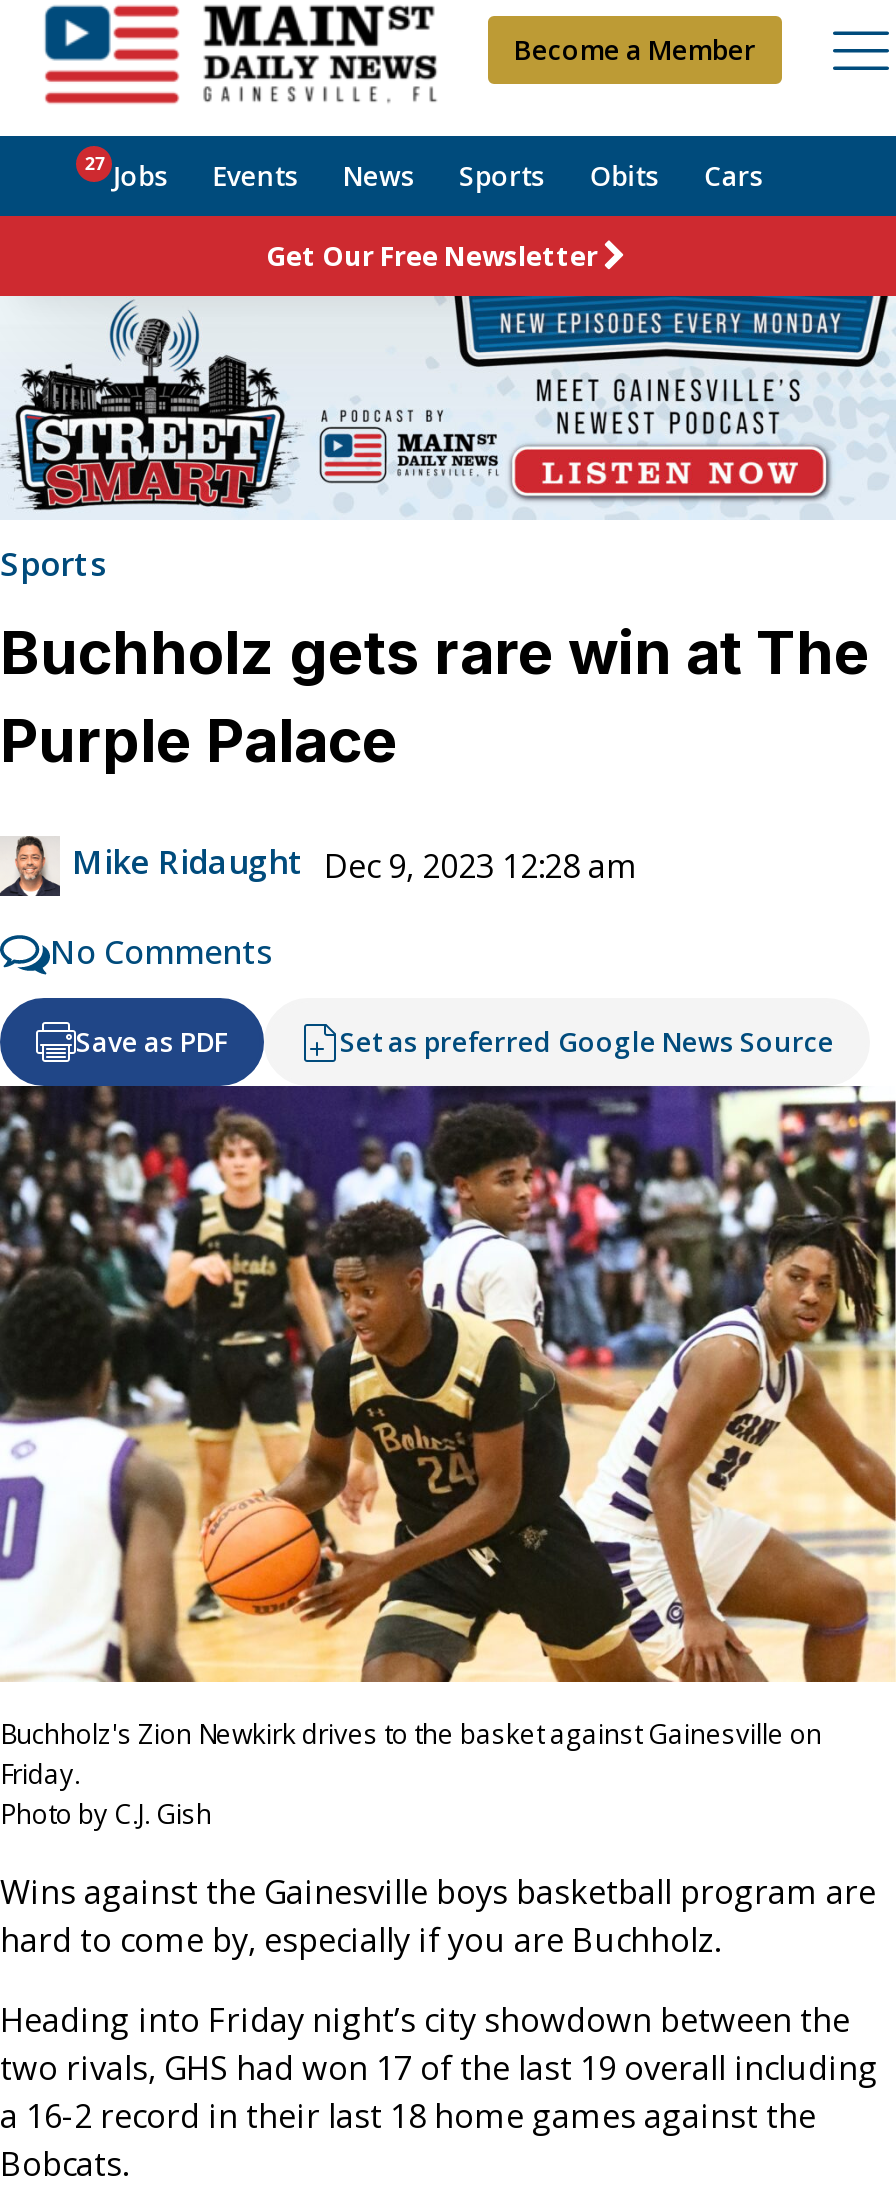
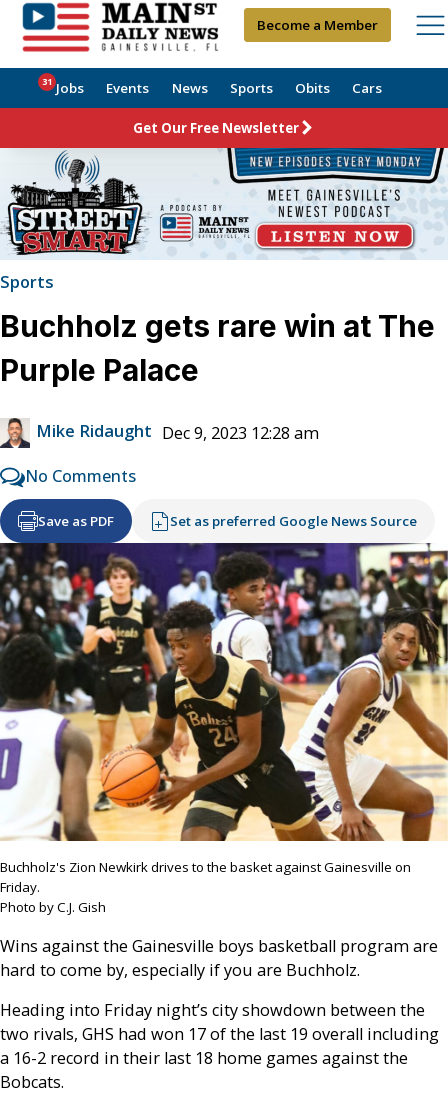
[85,150,764,194] 27 Jobs Events News Sports Obits Cars -> [42,75,382,97] 31 Jobs Events News Sports Obits Cars

